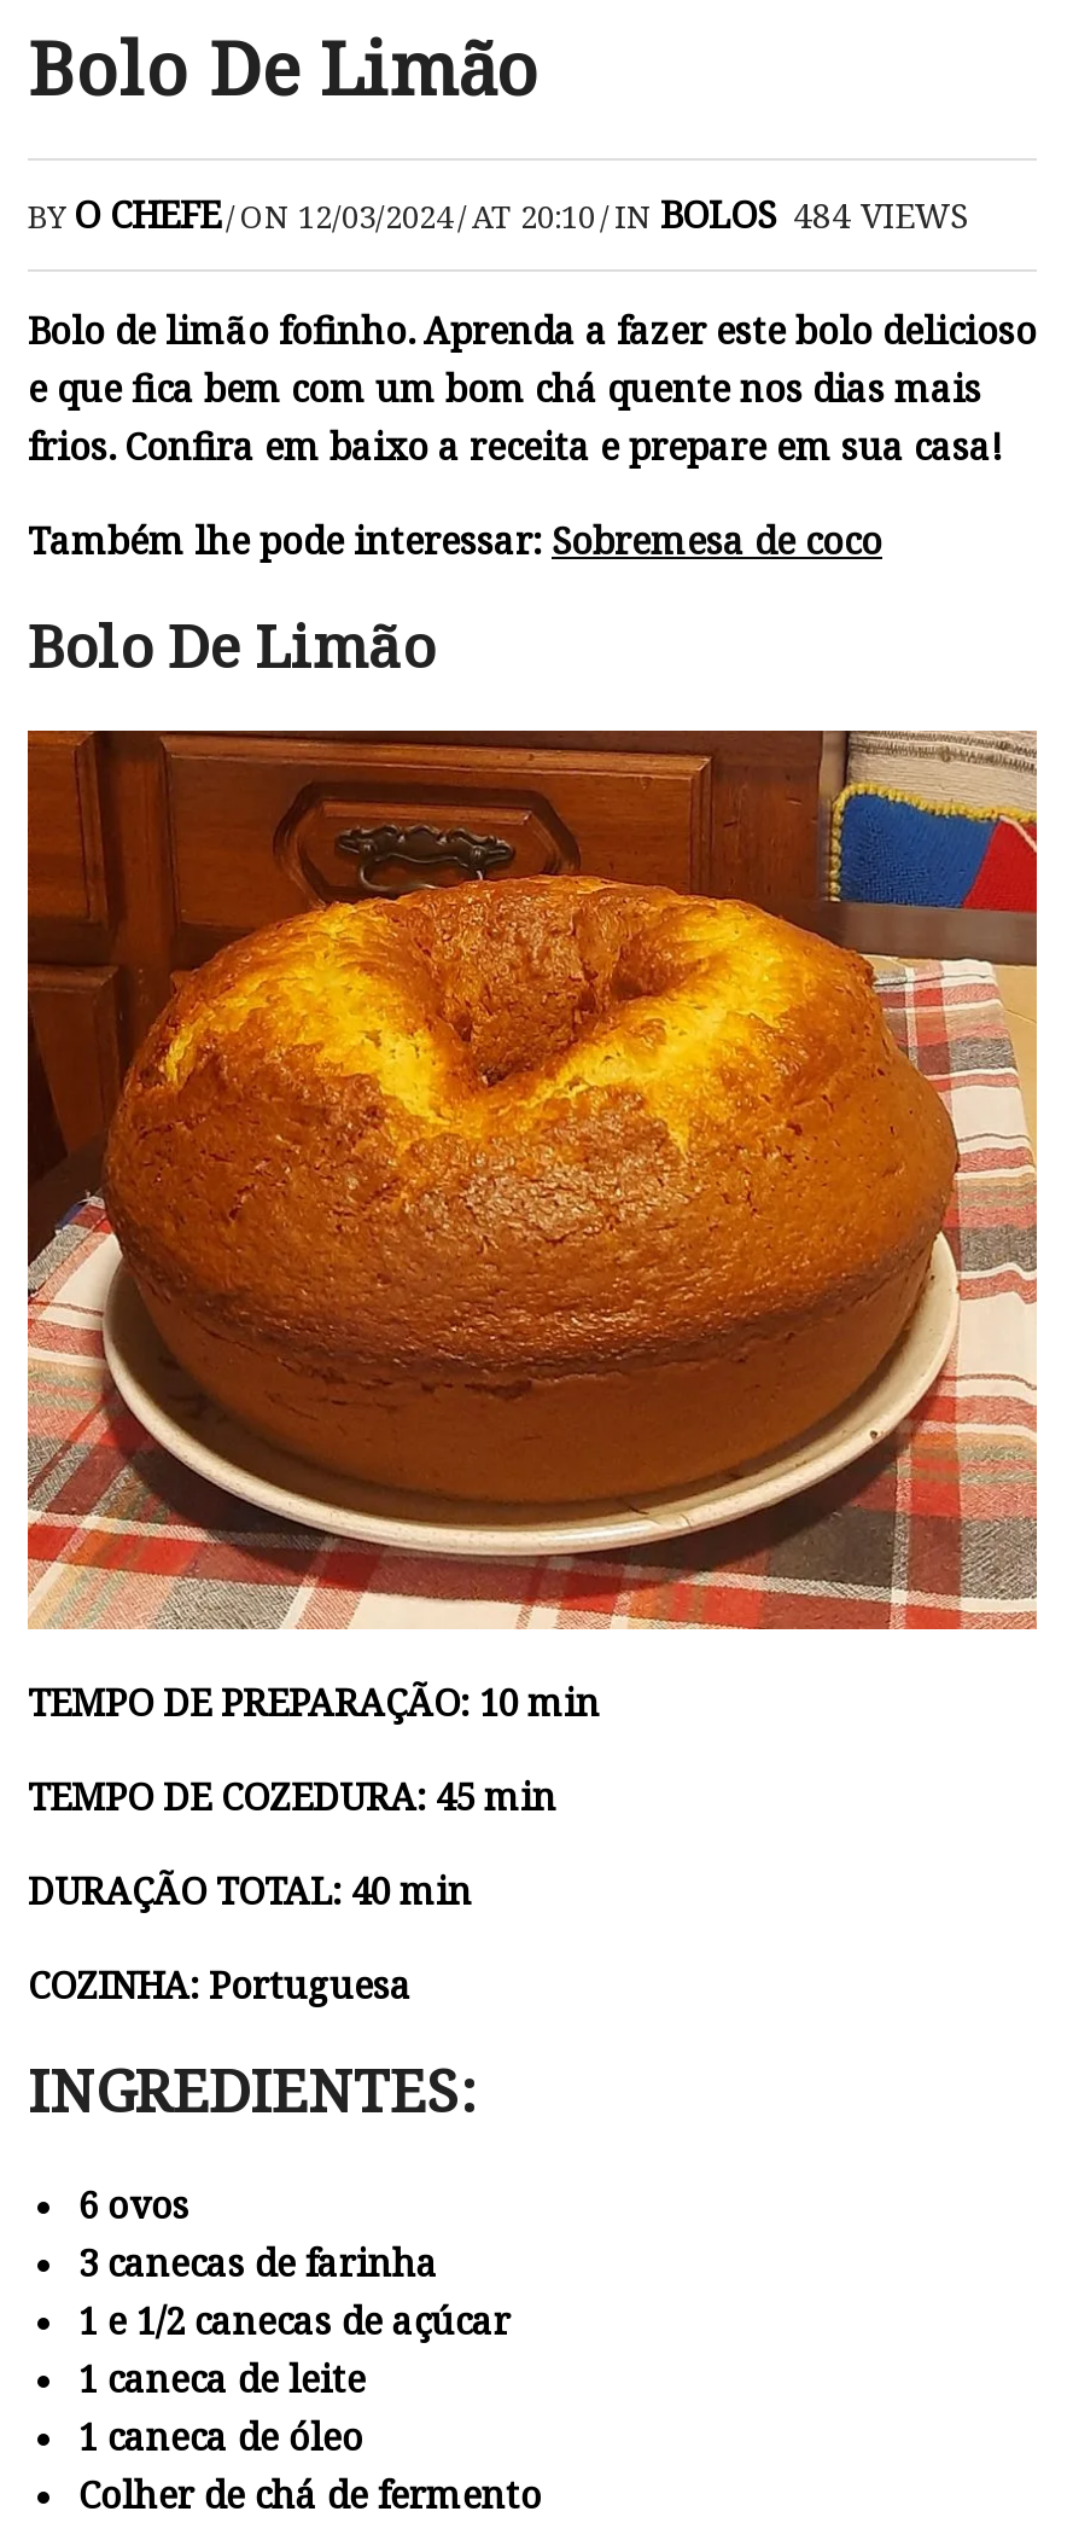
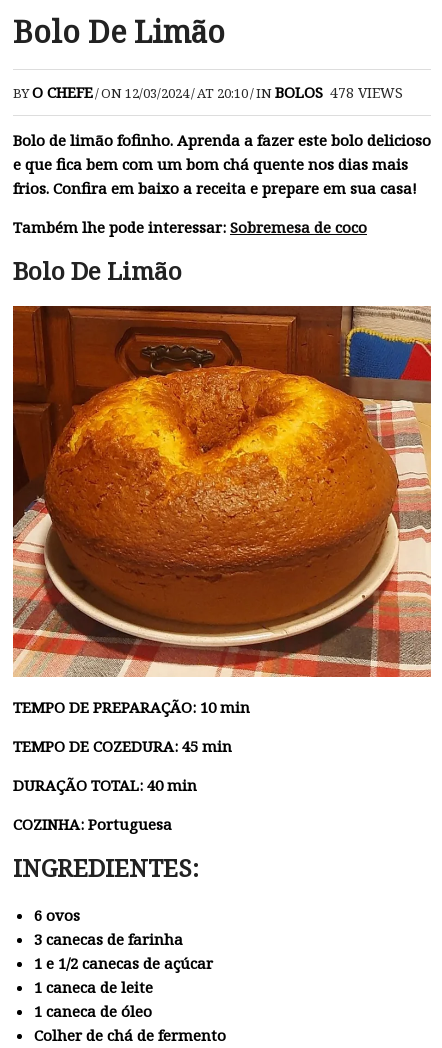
[28,189,969,237] BY O CHEFE / ON 12/03/2024 / AT 20:10 / IN BOLOS 484 VIEWS -> [13,82,403,102] BY O CHEFE / ON 12/03/2024 / AT 20:10 / IN BOLOS 478 VIEWS

